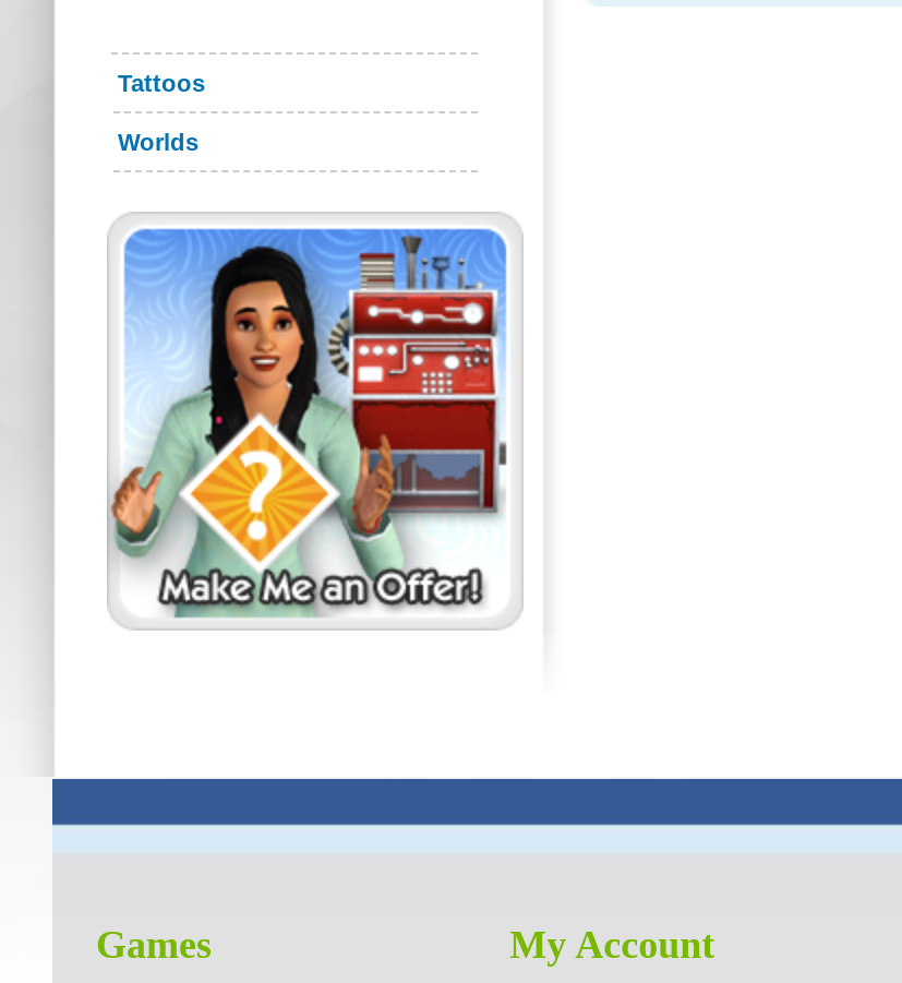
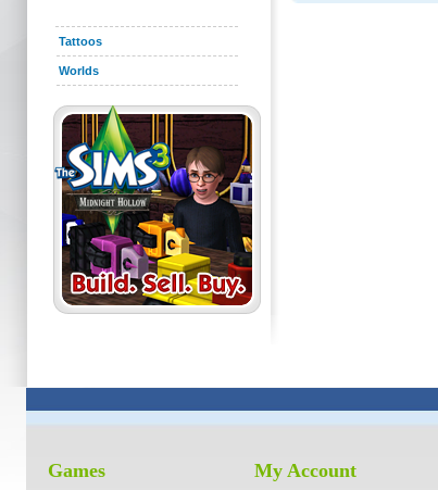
[109,214,508,620] [image] -> [53,105,253,307] [image]

